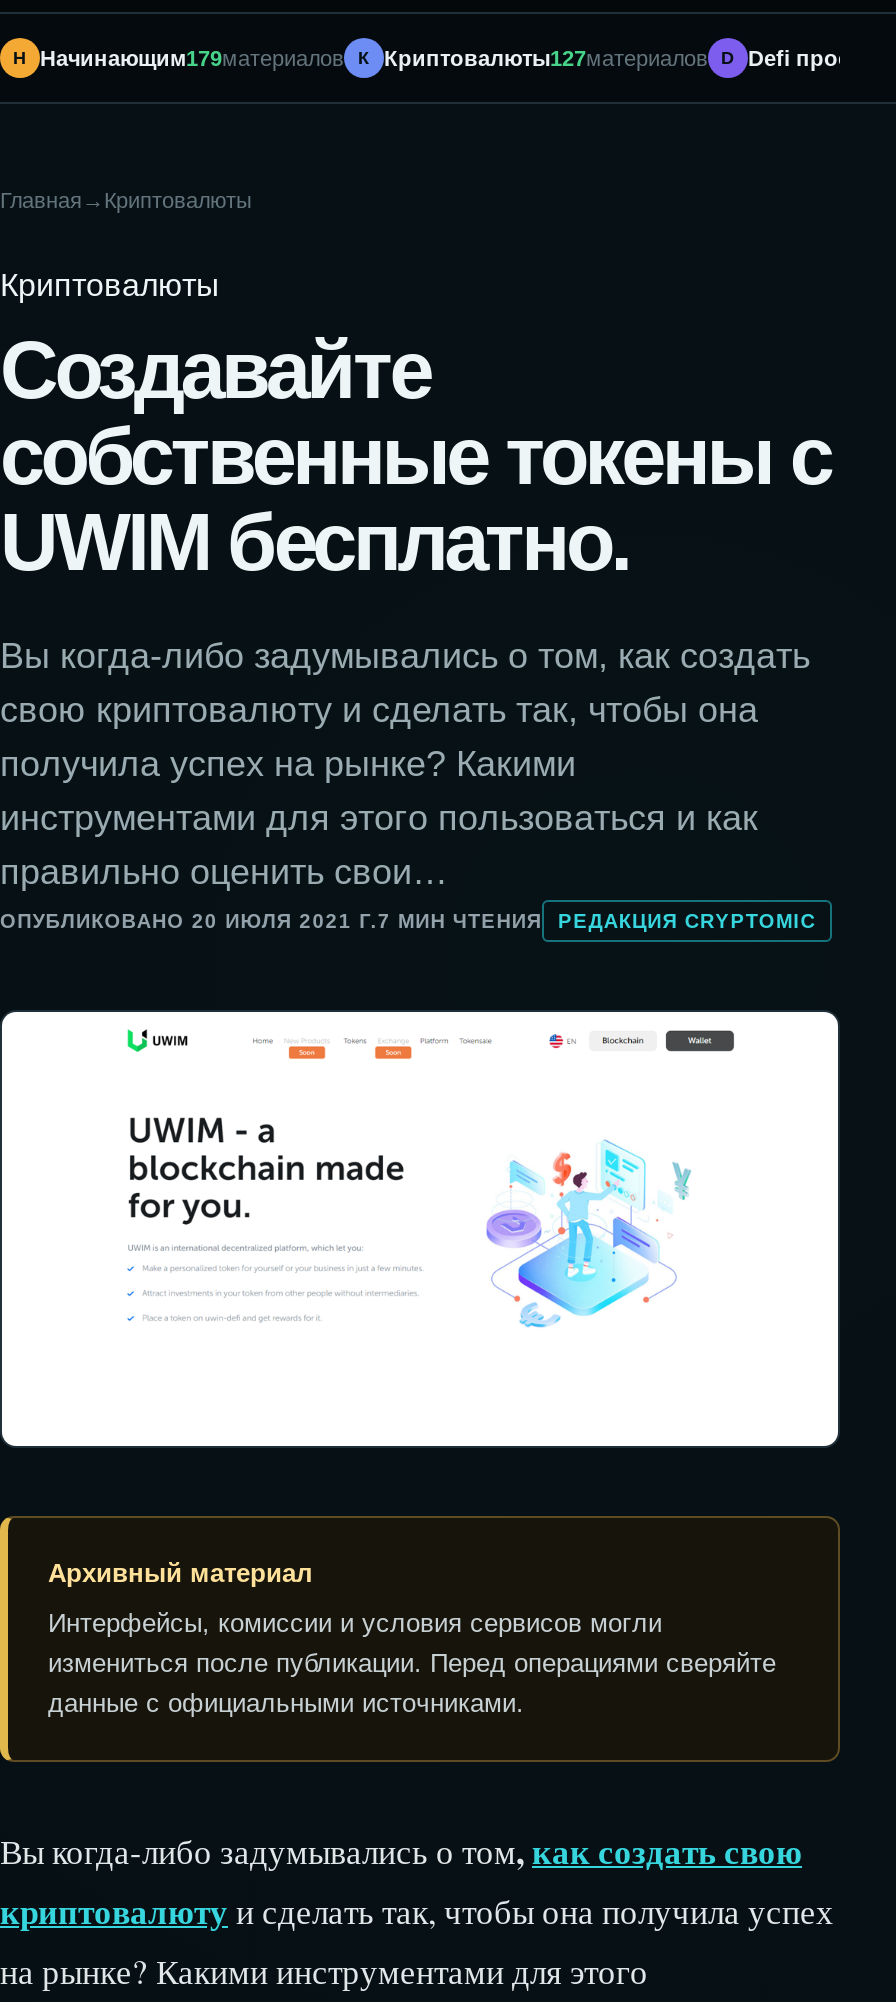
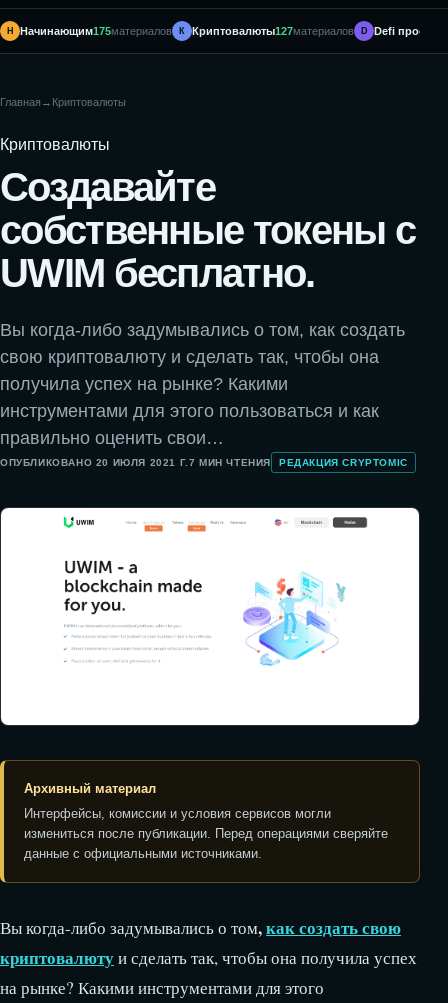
[40,46,344,70] Начинающим179материалов -> [20,25,172,37] Начинающим175материалов

